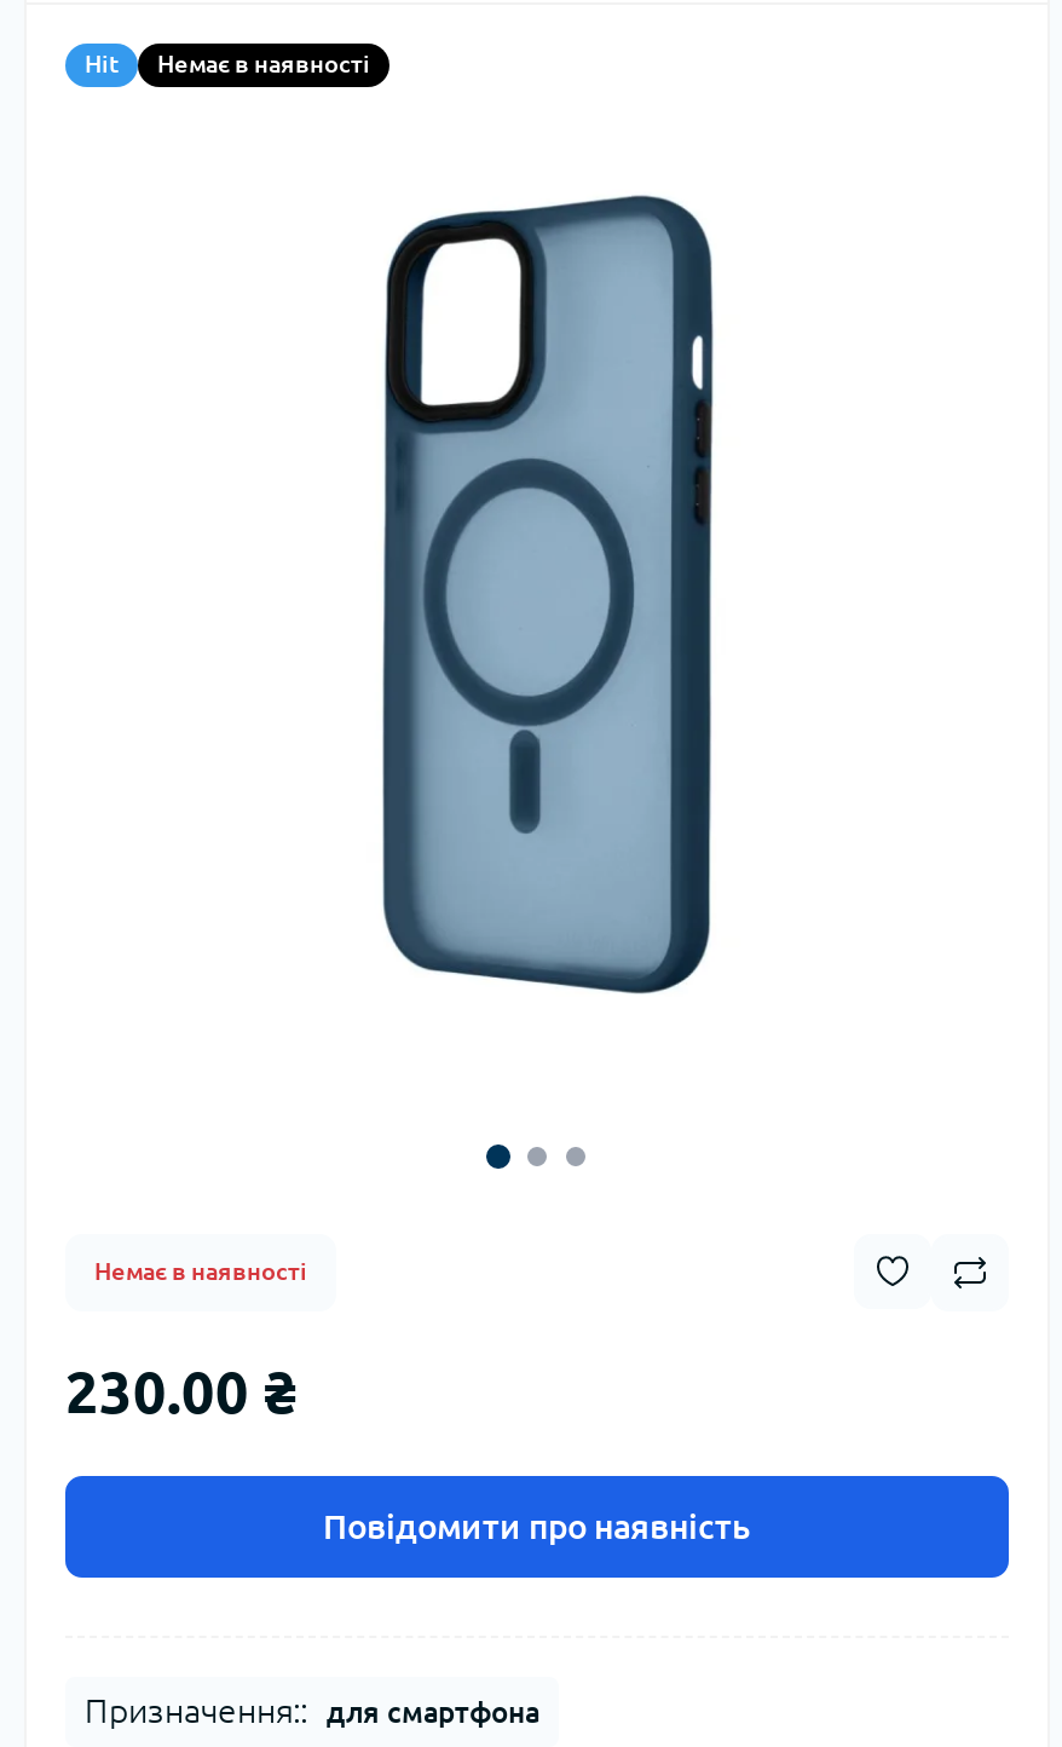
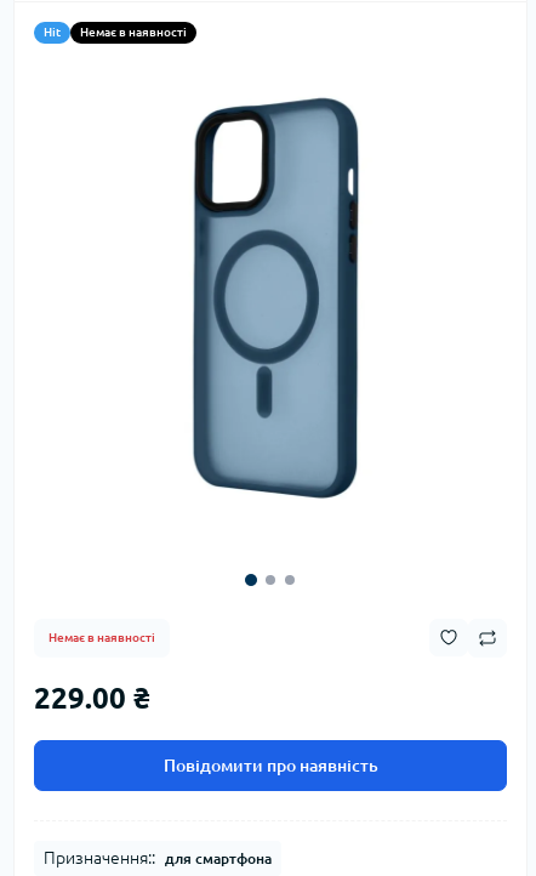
[65,1360,298,1425] 230.00 ₴ -> [34,682,150,715] 229.00 ₴

